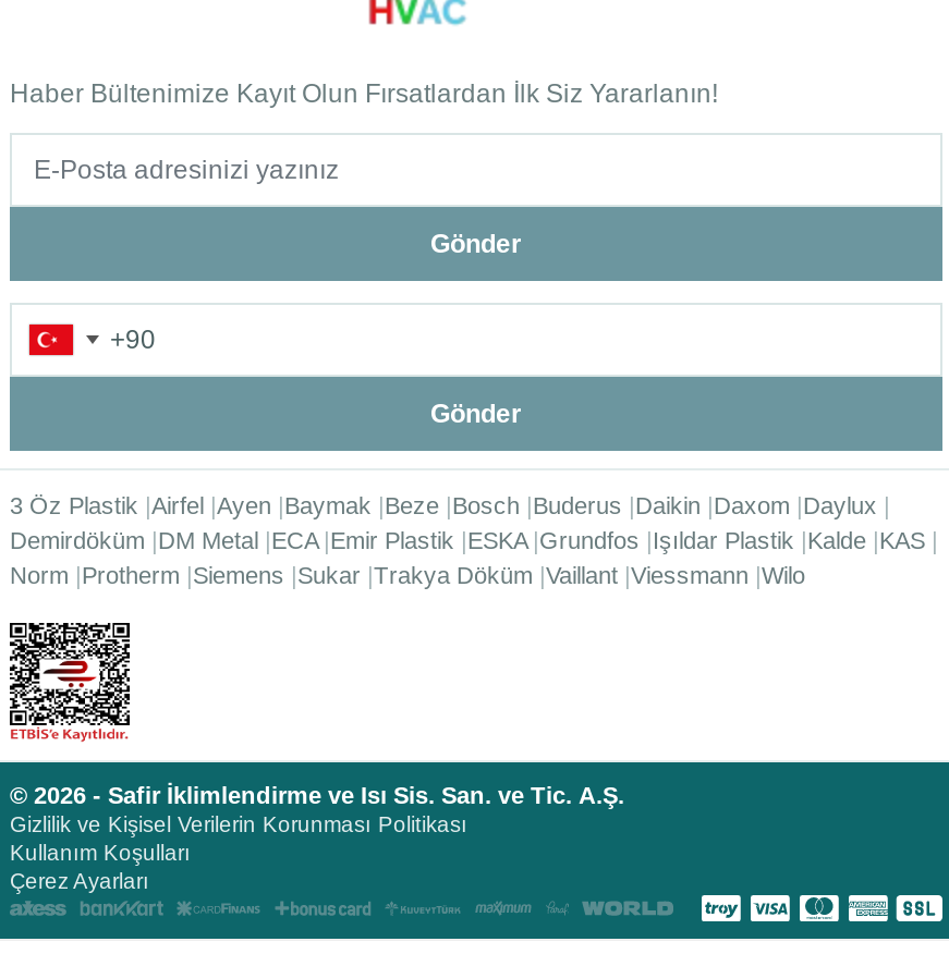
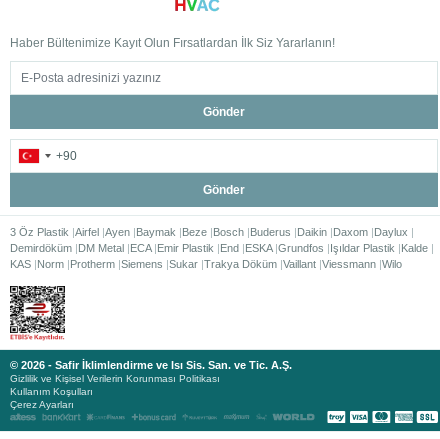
[10,527,925,588] Demirdöküm DM Metal ECA Emir Plastik ESKA Grundfos Işıldar Plastik Kalde KAS | Norm Protherm Siemens Sukar Trakya Döküm Vaillant Viessmann Wilo -> [10,242,428,270] Demirdöküm DM Metal ECA Emir Plastik End ESKA Grundfos Işıldar Plastik Kalde | KAS Norm Protherm Siemens Sukar Trakya Döküm Vaillant Viessmann Wilo

